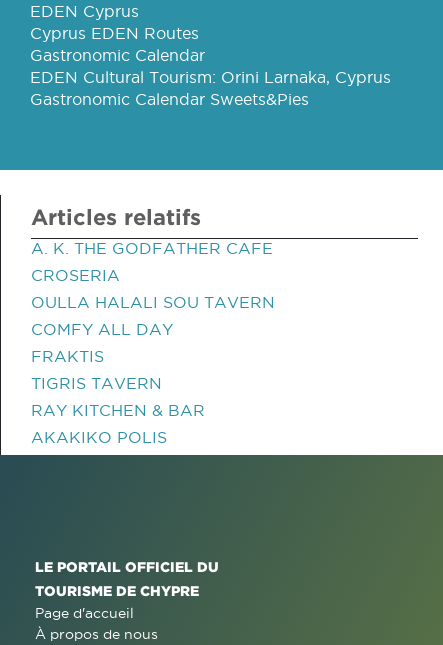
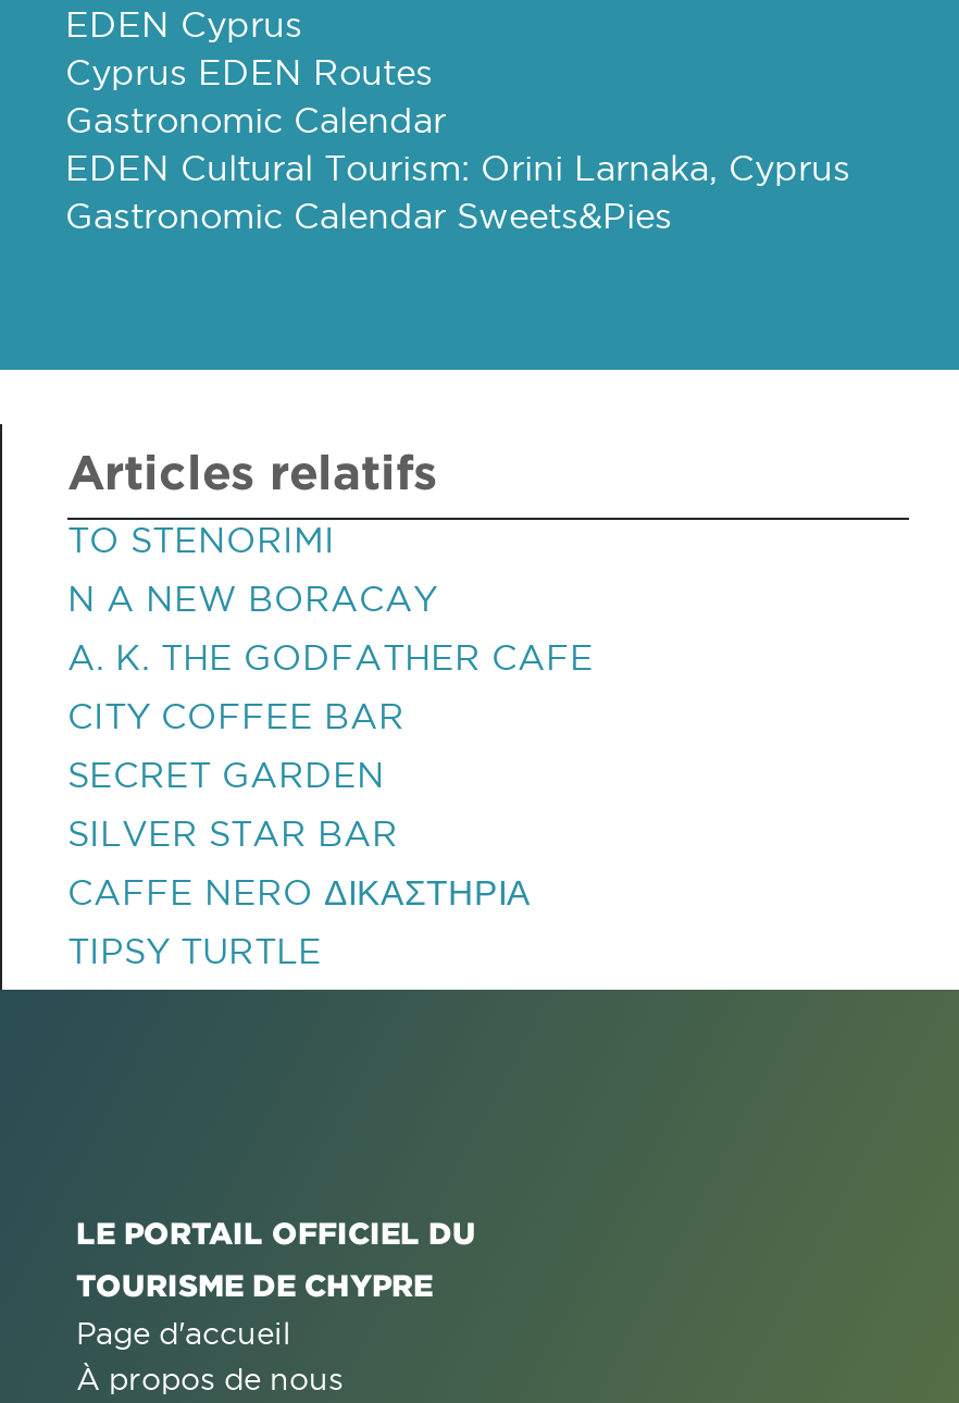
none -> [67,520,437,618] TO STENORIMI | N A NEW BORACAY
moved [31,239,273,257] -> [67,637,594,676]: A. K. THE GODFATHER CAFE
[31,266,275,446] CROSERIA | OULLA HALALI SOU TAVERN | COMFY ALL DAY | FRAKTIS | TIGRIS TAVERN | RAY KITCHEN & BAR | AKAKIKO POLIS -> [67,696,531,970] CITY COFFEE BAR | SECRET GARDEN | SILVER STAR BAR | CAFFE NERO ΔΙΚΑΣΤΗΡΙΑ | TIPSY TURTLE

